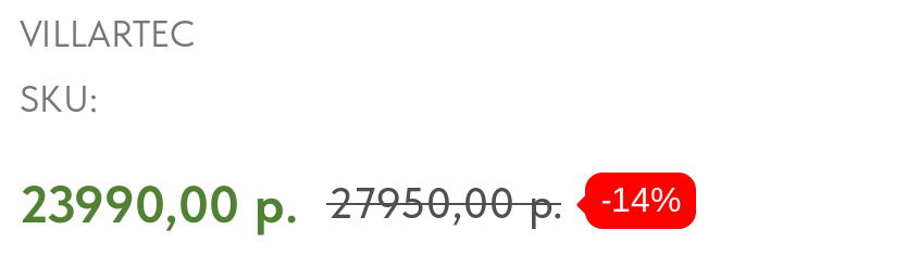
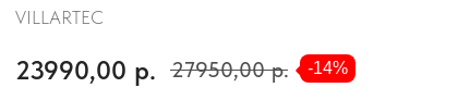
[20,76,98,120] SKU: -> none

